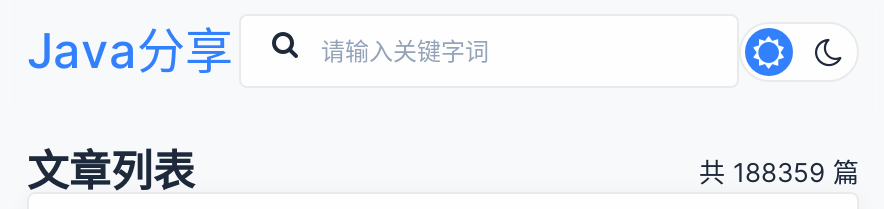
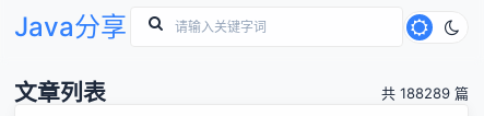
[699,156,859,188] 共 188359 篇 -> [381,84,469,102] 共 188289 篇

